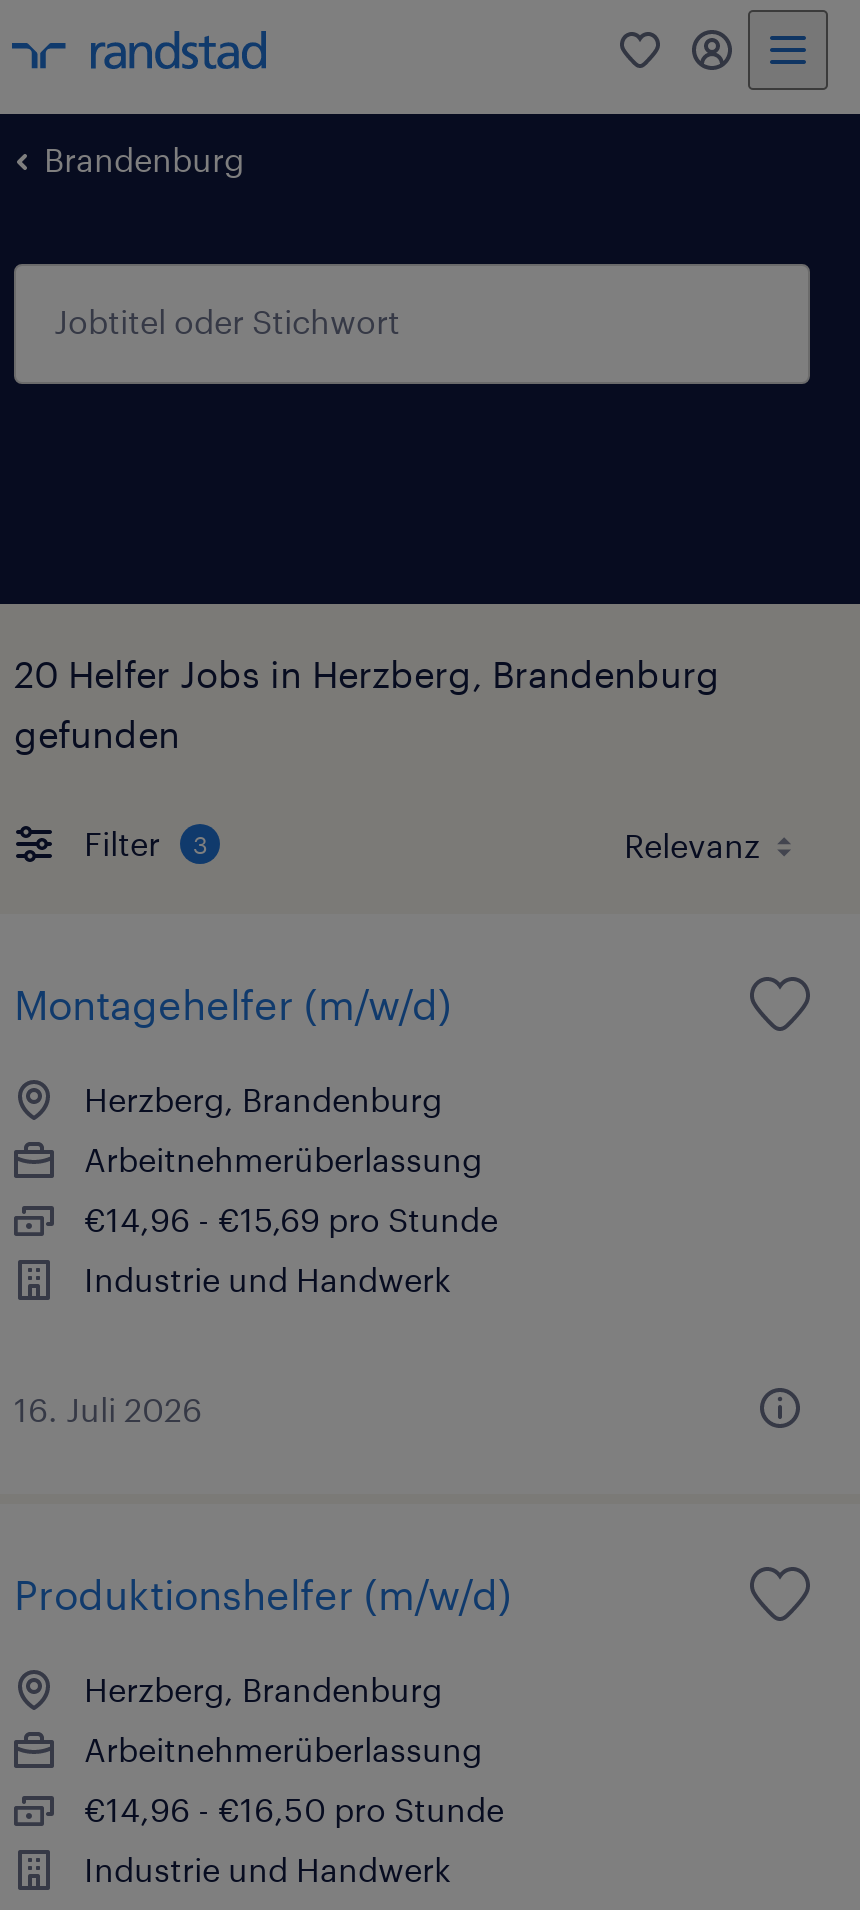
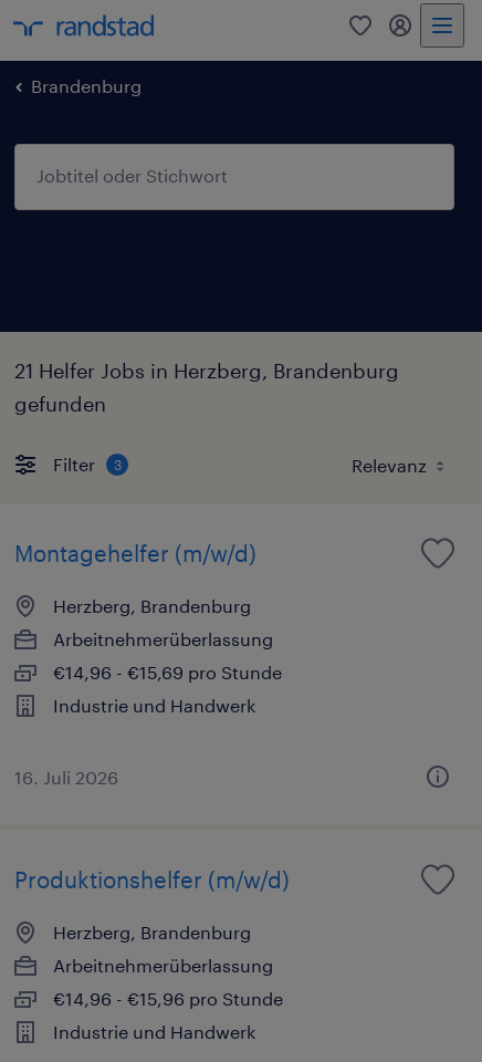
[14,652,720,696] 20 Helfer Jobs in Herzberg, Brandenburg -> [14,358,399,383] 21 Helfer Jobs in Herzberg, Brandenburg
[84,1790,504,1828] €14,96 - €16,50 pro Stunde -> [53,988,283,1009] €14,96 - €15,96 pro Stunde

